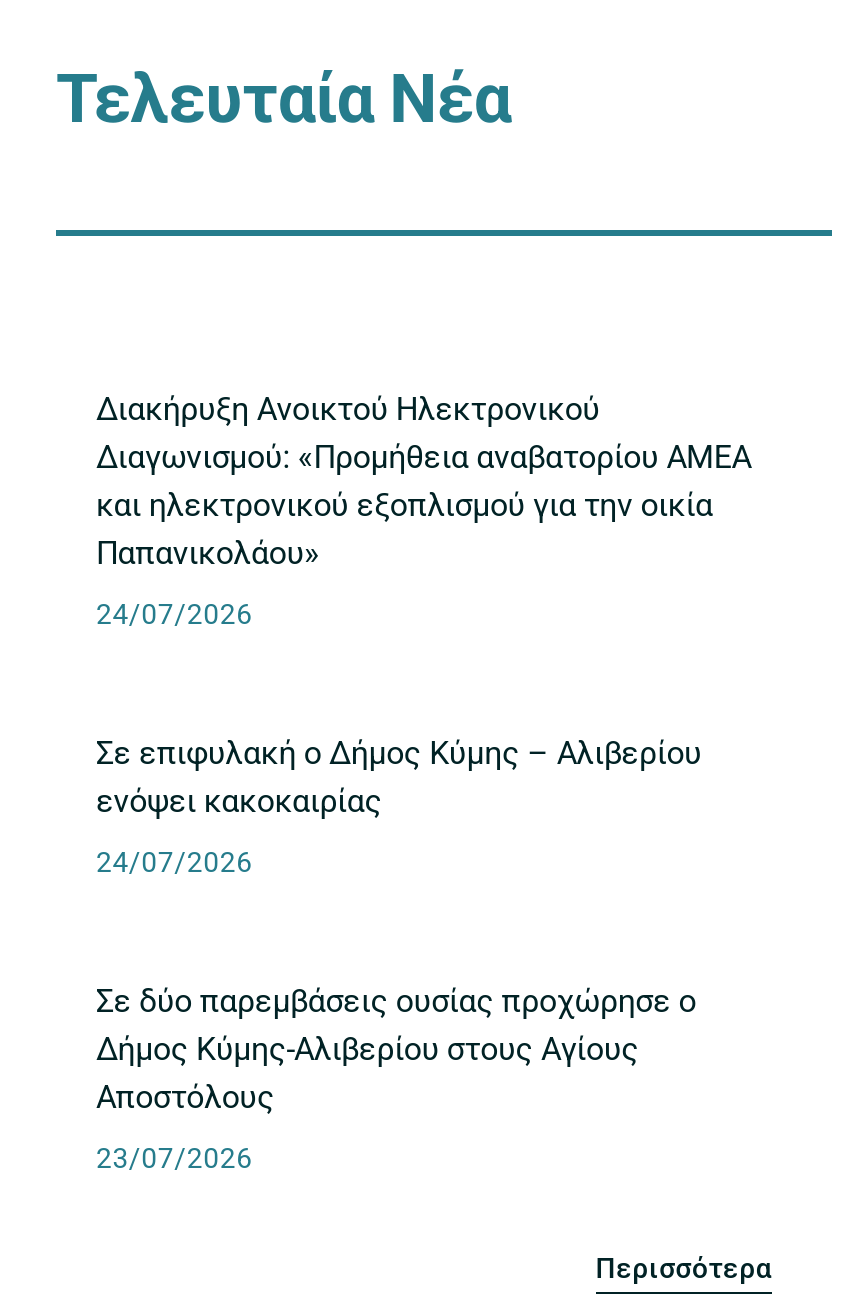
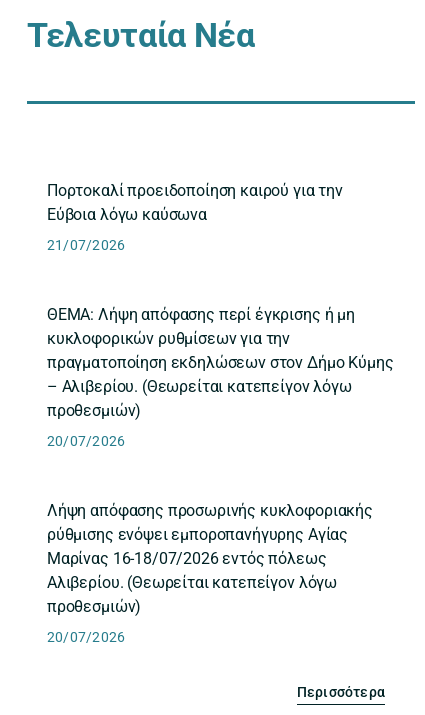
[96,389,751,571] Διακήρυξη Ανοικτού Ηλεκτρονικού | Διαγωνισμού: «Προμήθεια αναβατορίου ΑΜΕΑ | και ηλεκτρονικού εξοπλισμού για την οικία | Παπανικολάου» -> [47,181,343,224] Πορτοκαλί προειδοποίηση καιρού για την | Εύβοια λόγω καύσωνα
[96,597,253,629] 24/07/2026 -> [47,237,125,253] 21/07/2026
[96,733,702,819] Σε επιφυλακή ο Δήμος Κύμης – Αλιβερίου | ενόψει κακοκαιρίας -> [47,305,393,420] ΘΕΜΑ: Λήψη απόφασης περί έγκρισης ή μη | κυκλοφορικών ρυθμίσεων για την | πραγματοποίηση εκδηλώσεων στον Δήμο Κύμης | – Αλιβερίου. (Θεωρείται κατεπείγον λόγω | προθεσμιών)
[96,845,253,877] 24/07/2026 -> [47,433,125,449] 20/07/2026
[96,981,696,1115] Σε δύο παρεμβάσεις ουσίας προχώρησε ο | Δήμος Κύμης-Αλιβερίου στους Αγίους | Αποστόλους -> [47,501,373,616] Λήψη απόφασης προσωρινής κυκλοφοριακής | ρύθμισης ενόψει εμποροπανήγυρης Αγίας | Μαρίνας 16-18/07/2026 εντός πόλεως | Αλιβερίου. (Θεωρείται κατεπείγον λόγω | προθεσμιών)
[96,1141,253,1173] 23/07/2026 -> [47,629,125,645] 20/07/2026

